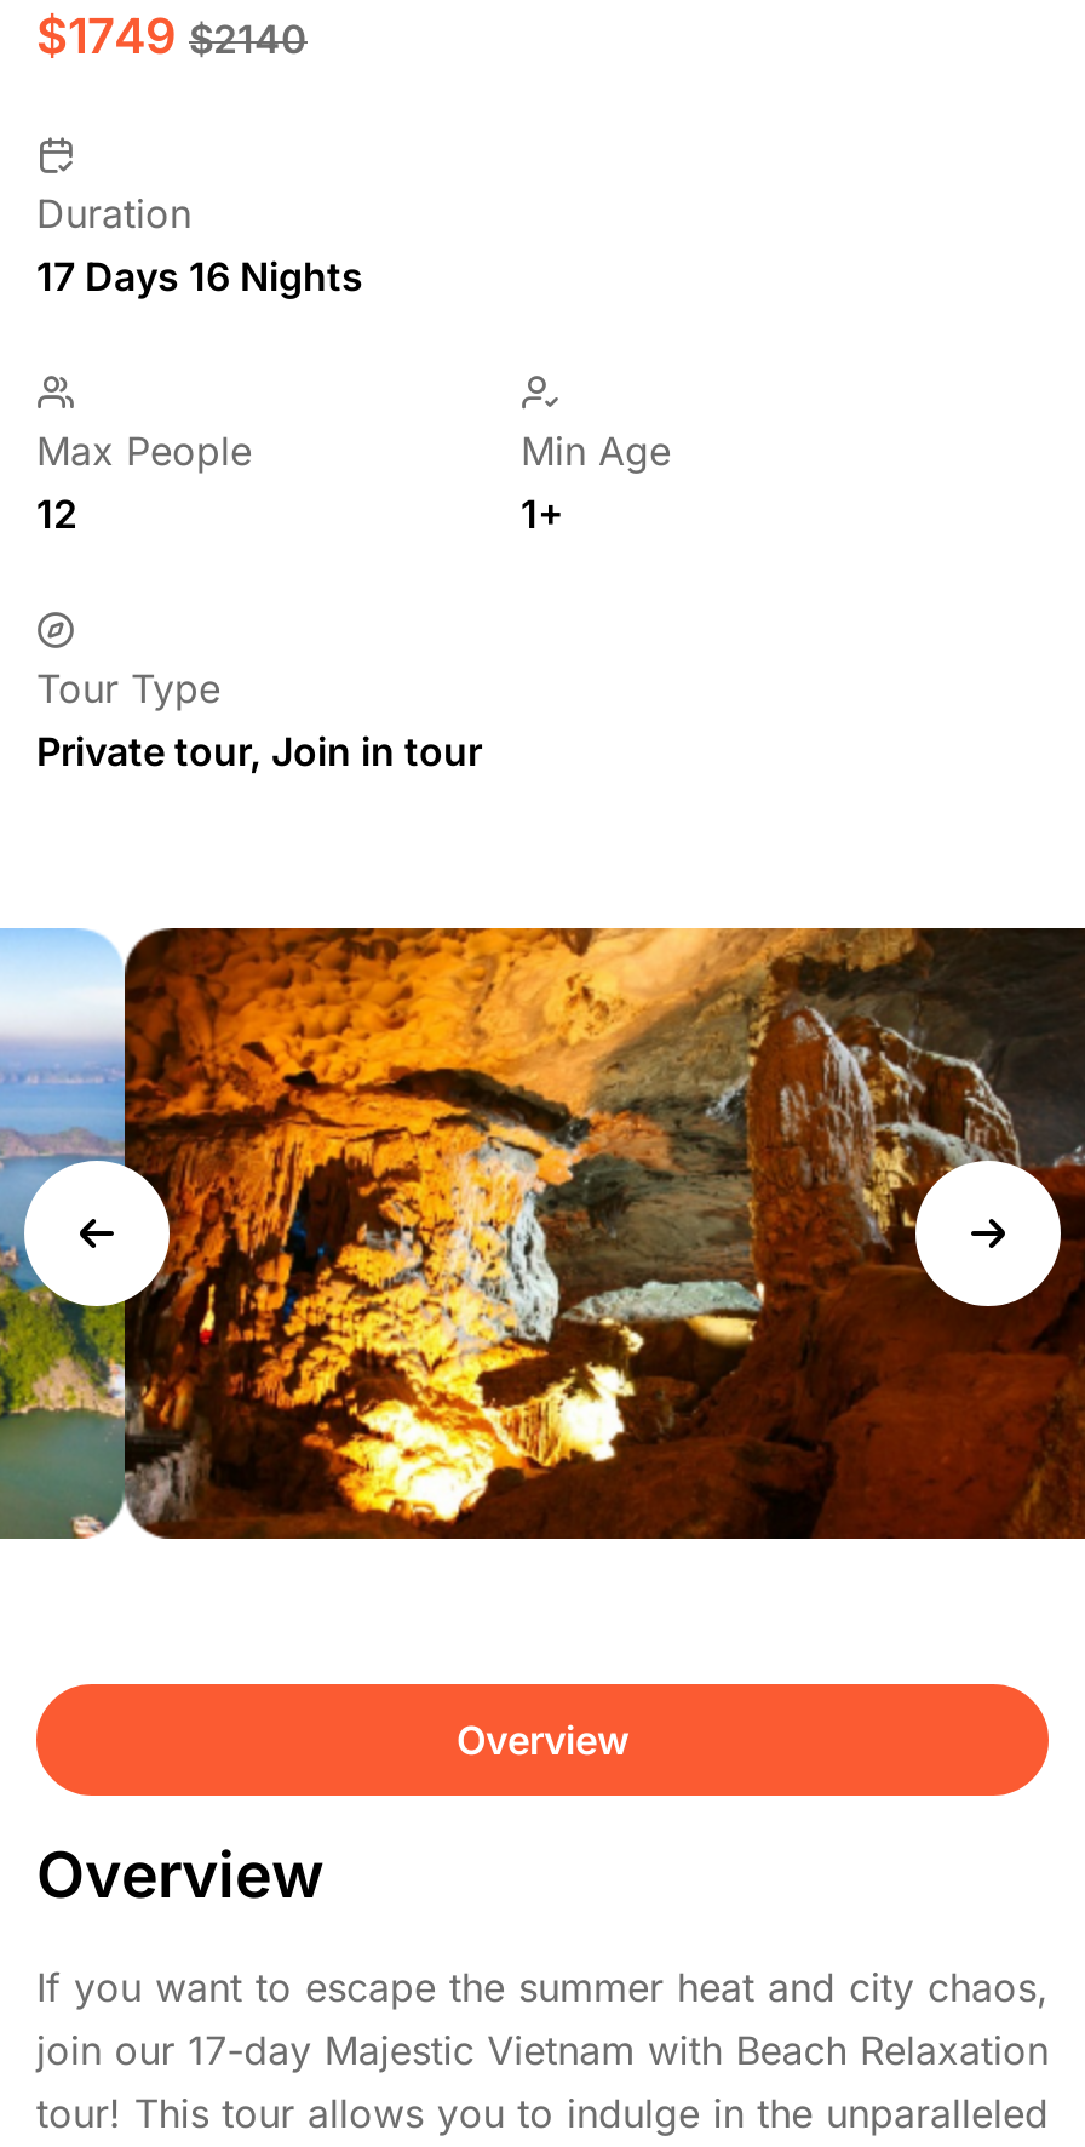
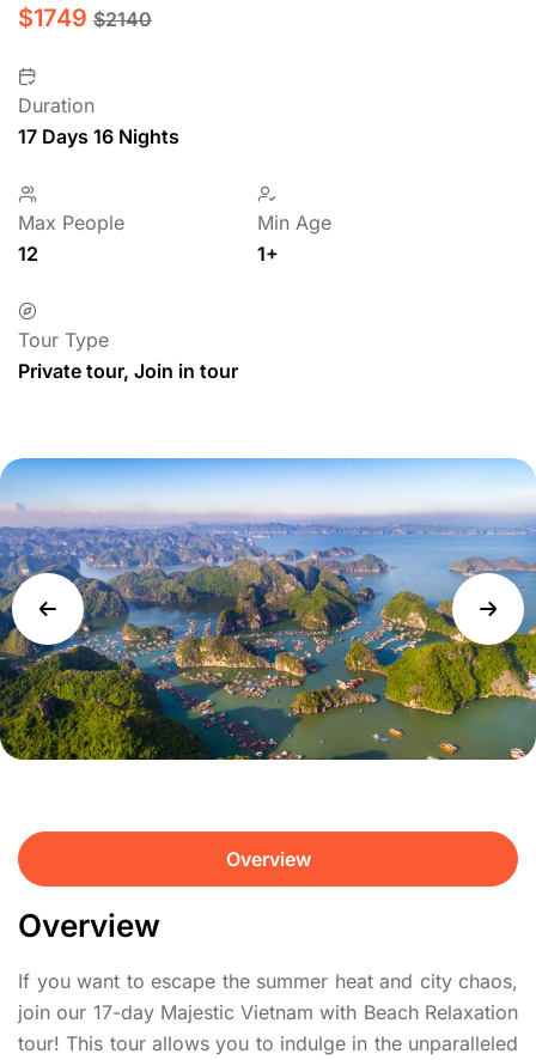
[7,926,1078,1541] [image] -> [4,457,532,761] [image]

